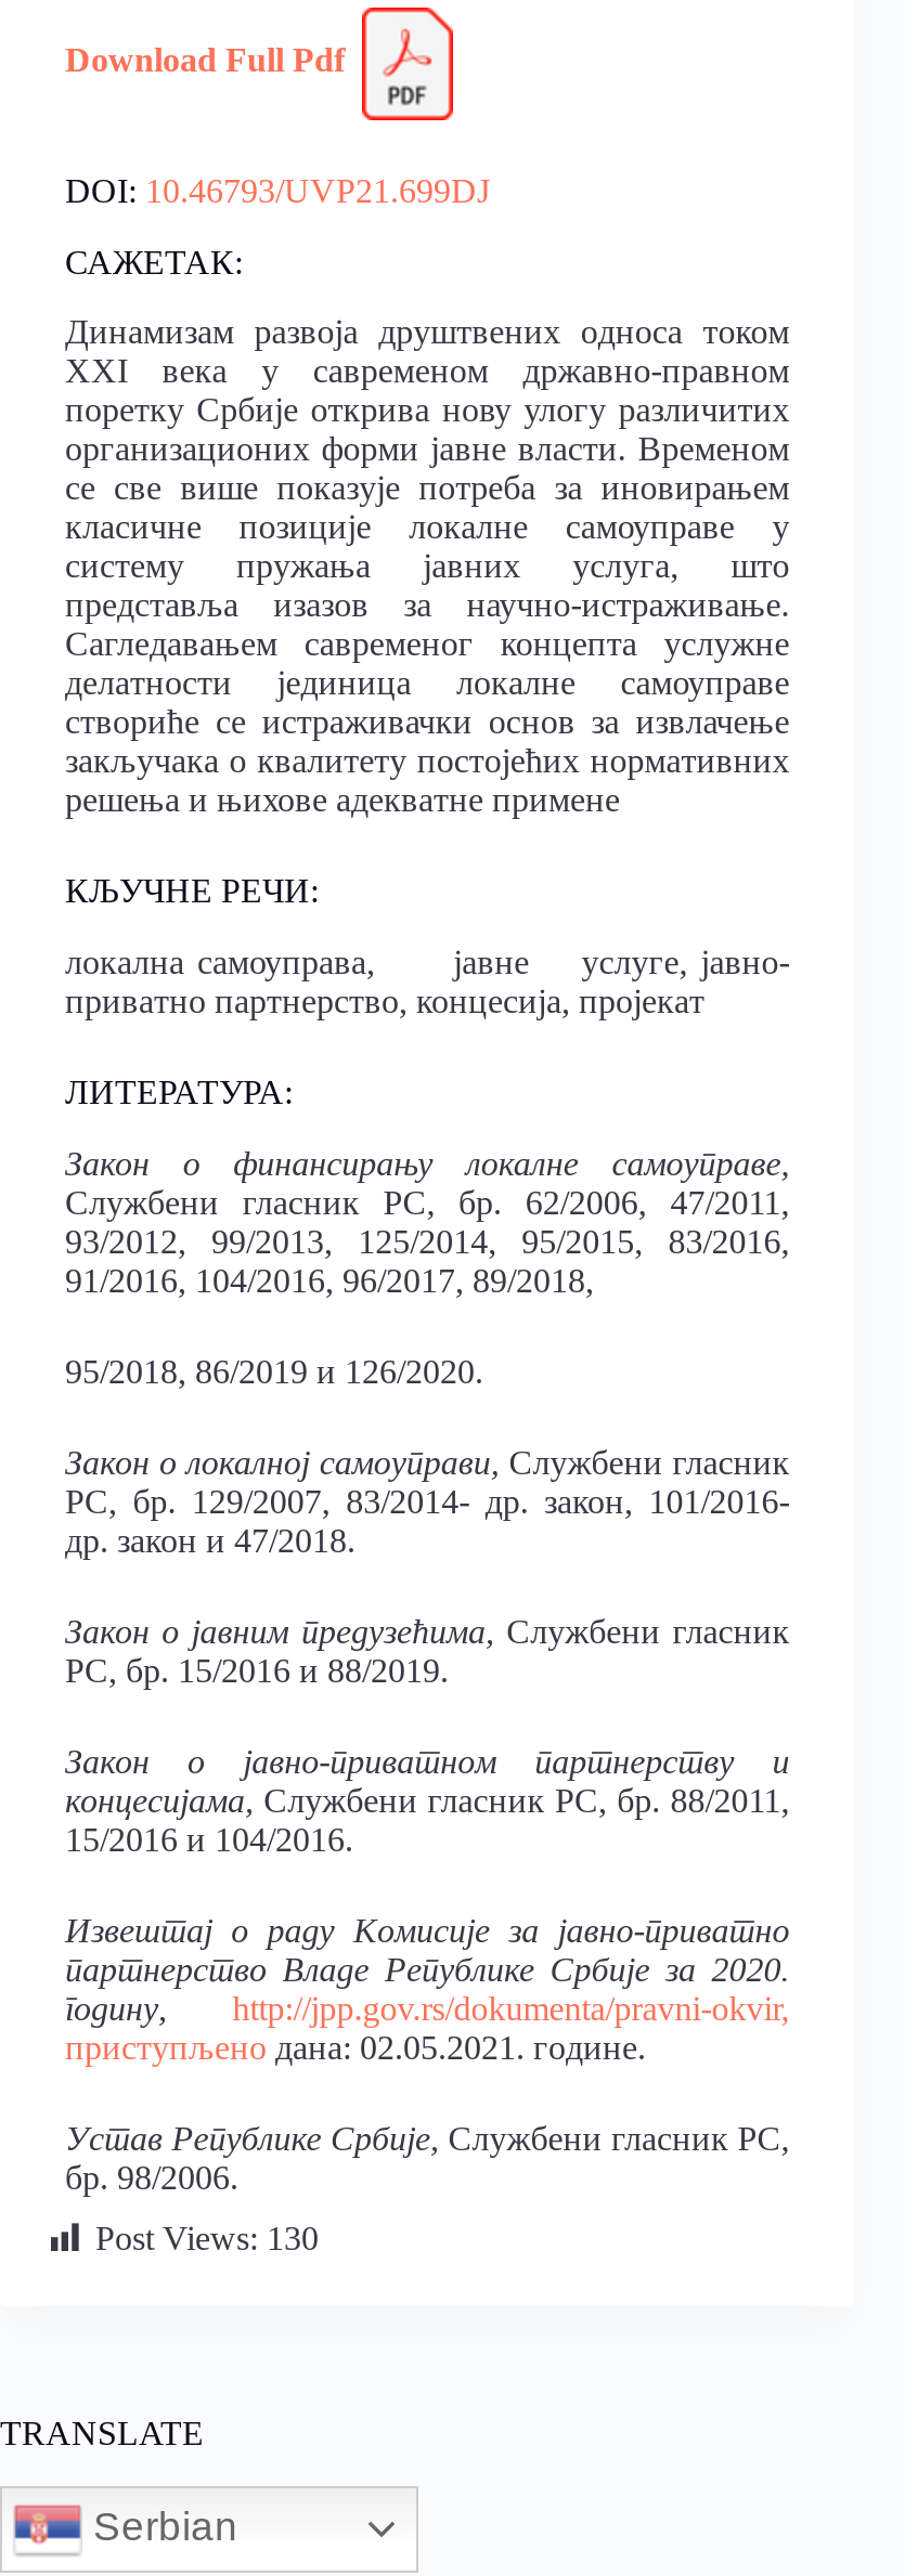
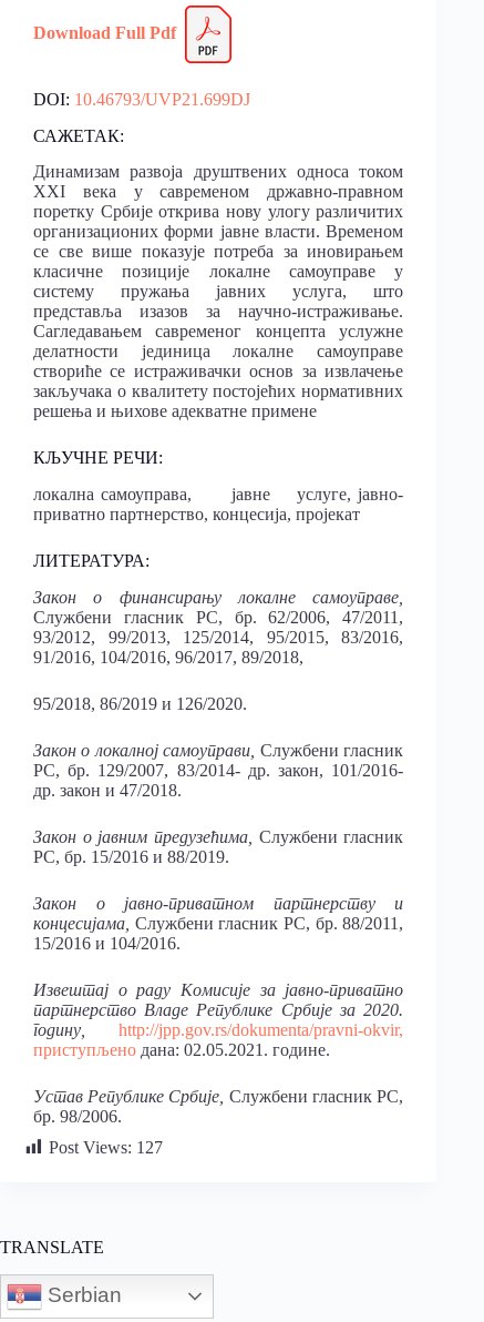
[95,2220,319,2256] Post Views: 130 -> [49,1138,163,1157] Post Views: 127

